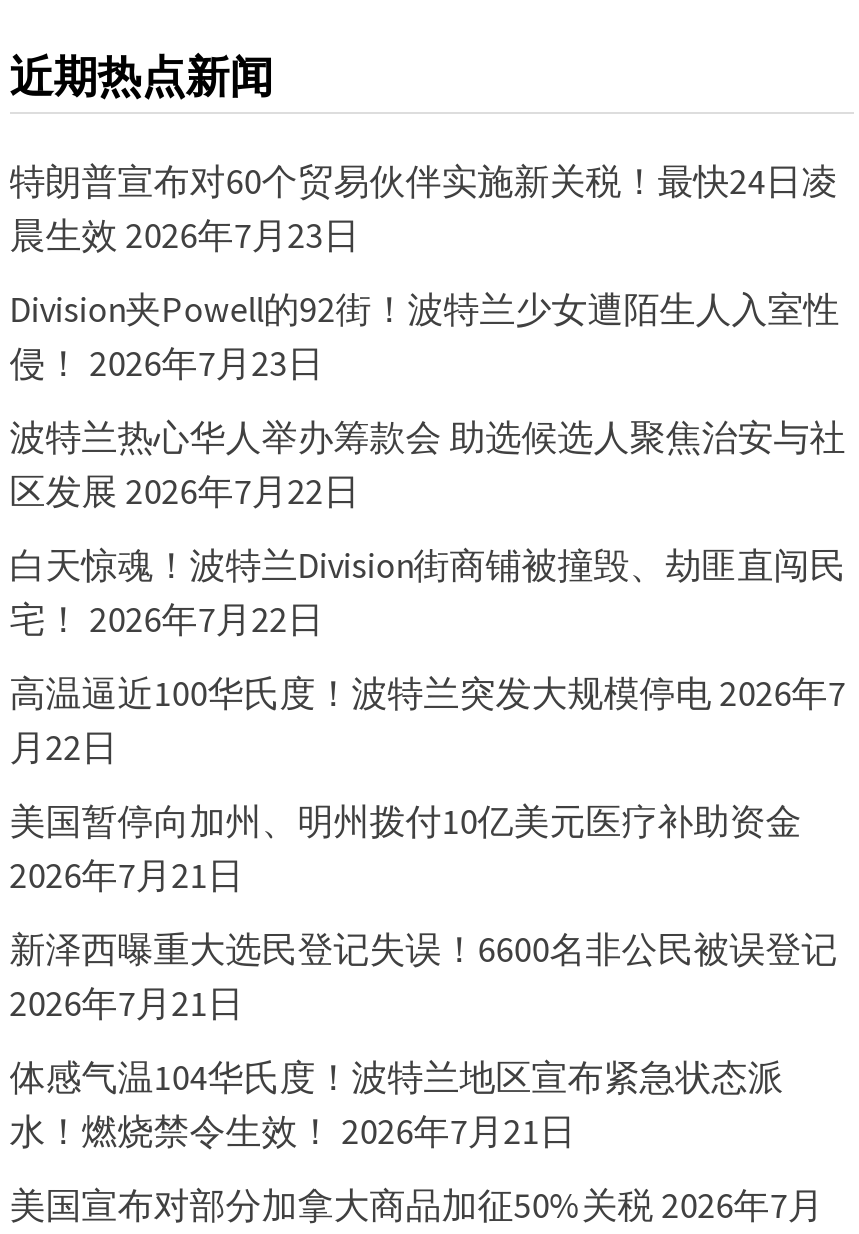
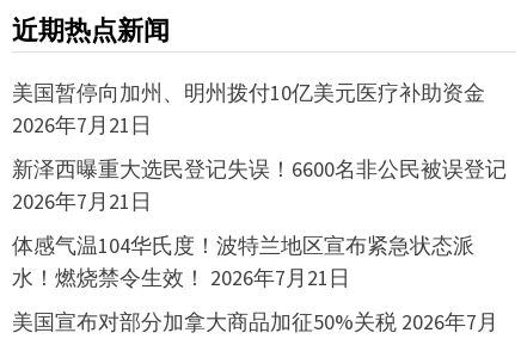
[10,159,846,771] 特朗普宣布对60个贸易伙伴实施新关税！最快24日凌 | 晨生效 2026年7月23日 | Division夹Powell的92街！波特兰少女遭陌生人入室性 | 侵！ 2026年7月23日 | 波特兰热心华人举办筹款会 助选候选人聚焦治安与社 | 区发展 2026年7月22日 | 白天惊魂！波特兰Division街商铺被撞毁、劫匪直闯民 | 宅！ 2026年7月22日 | 高温逼近100华氏度！波特兰突发大规模停电 2026年7 | 月22日 -> none

